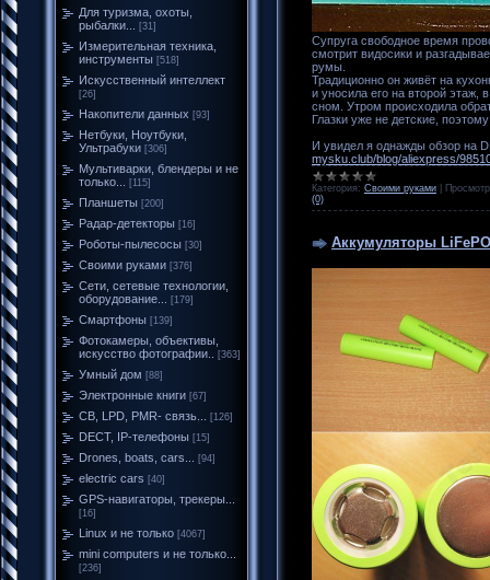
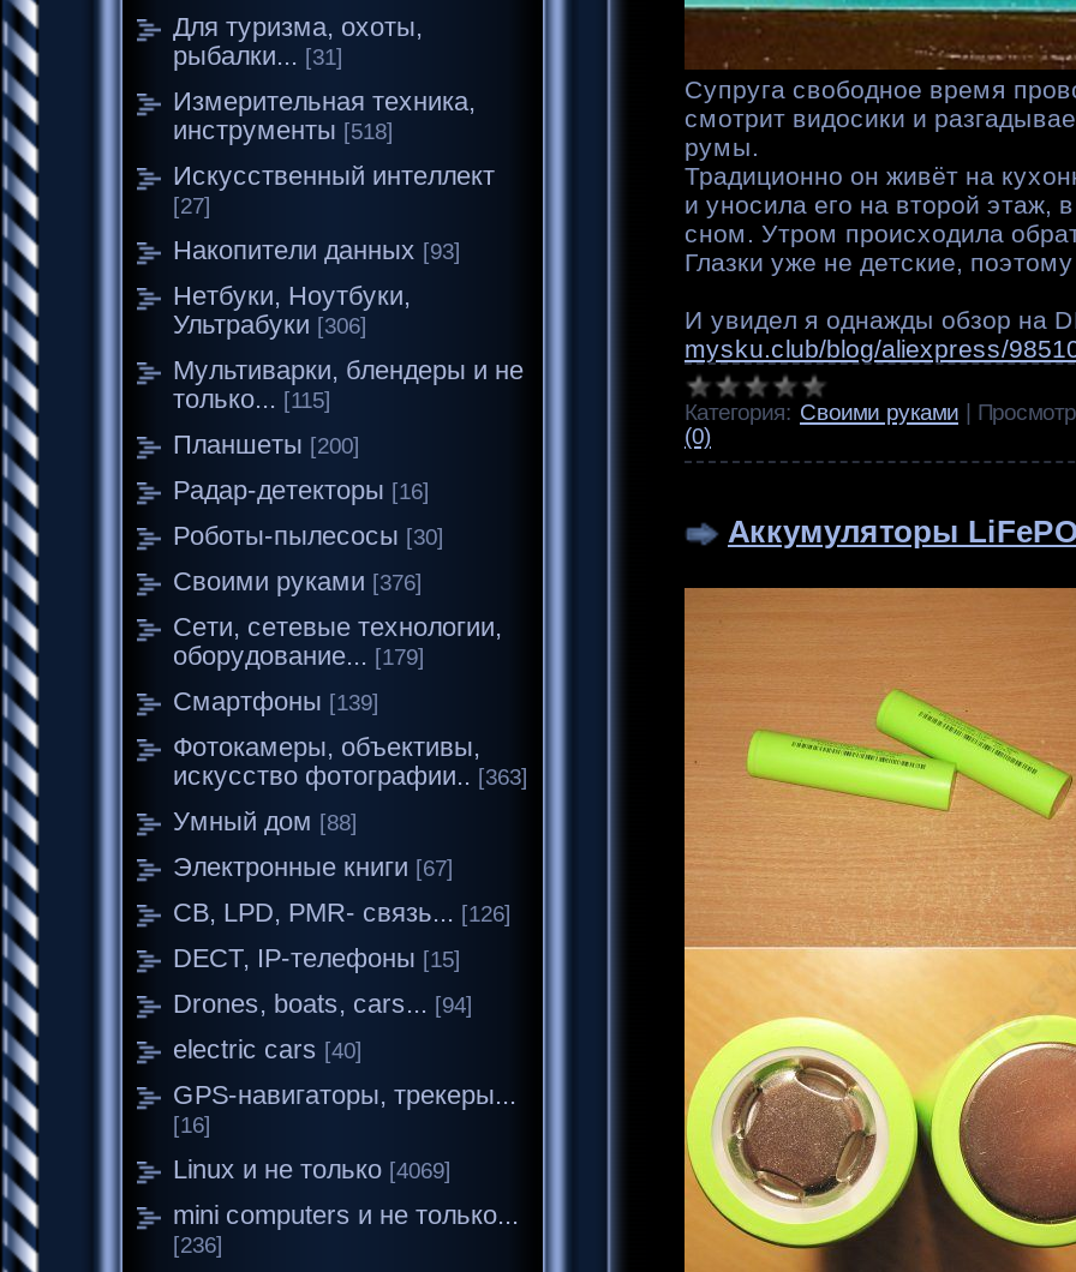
[79,89,96,100] [26] -> [173,194,211,218] [27]
[79,526,206,540] Linux и не только [4067] -> [173,1154,452,1183] Linux и не только [4069]

